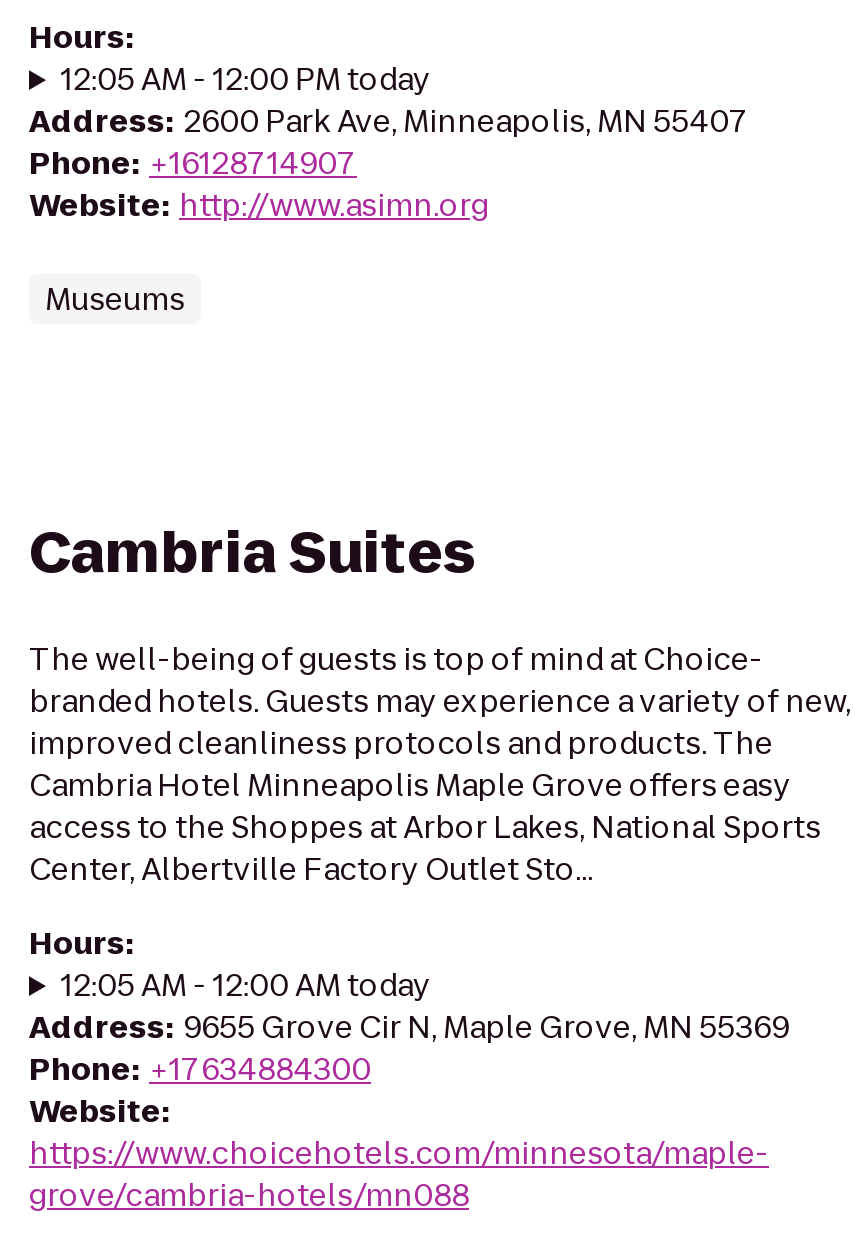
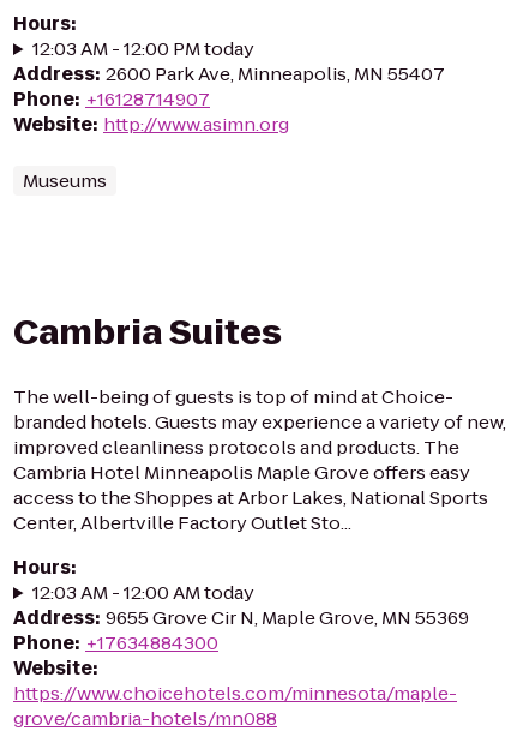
[61,58,431,100] 12:05 AM - 12:00 PM today -> [32,36,254,61] 12:03 AM - 12:00 PM today
[61,964,431,1006] 12:05 AM - 12:00 AM today -> [32,580,254,605] 12:03 AM - 12:00 AM today

